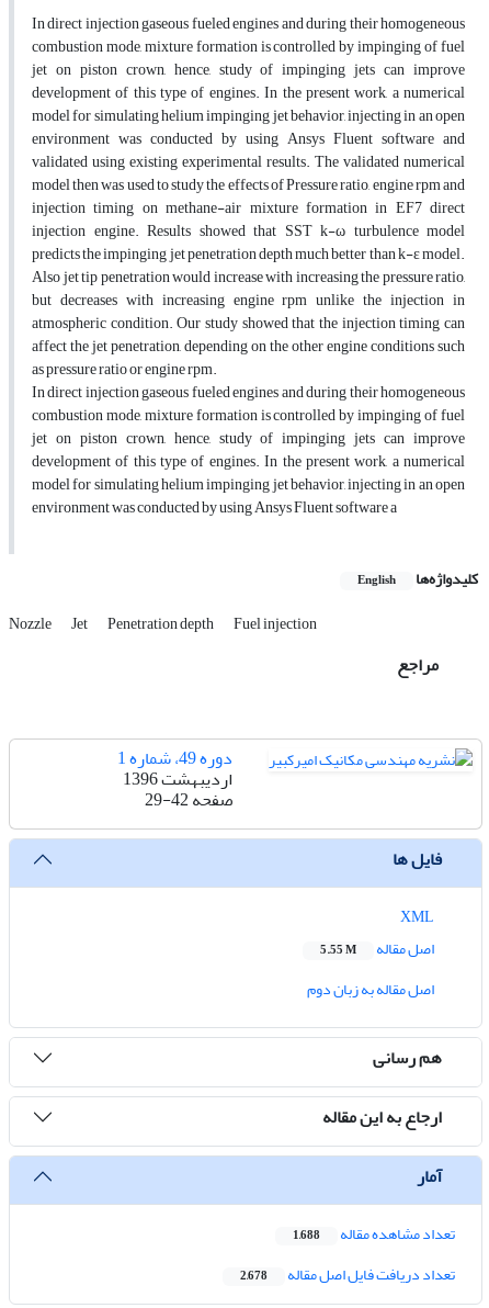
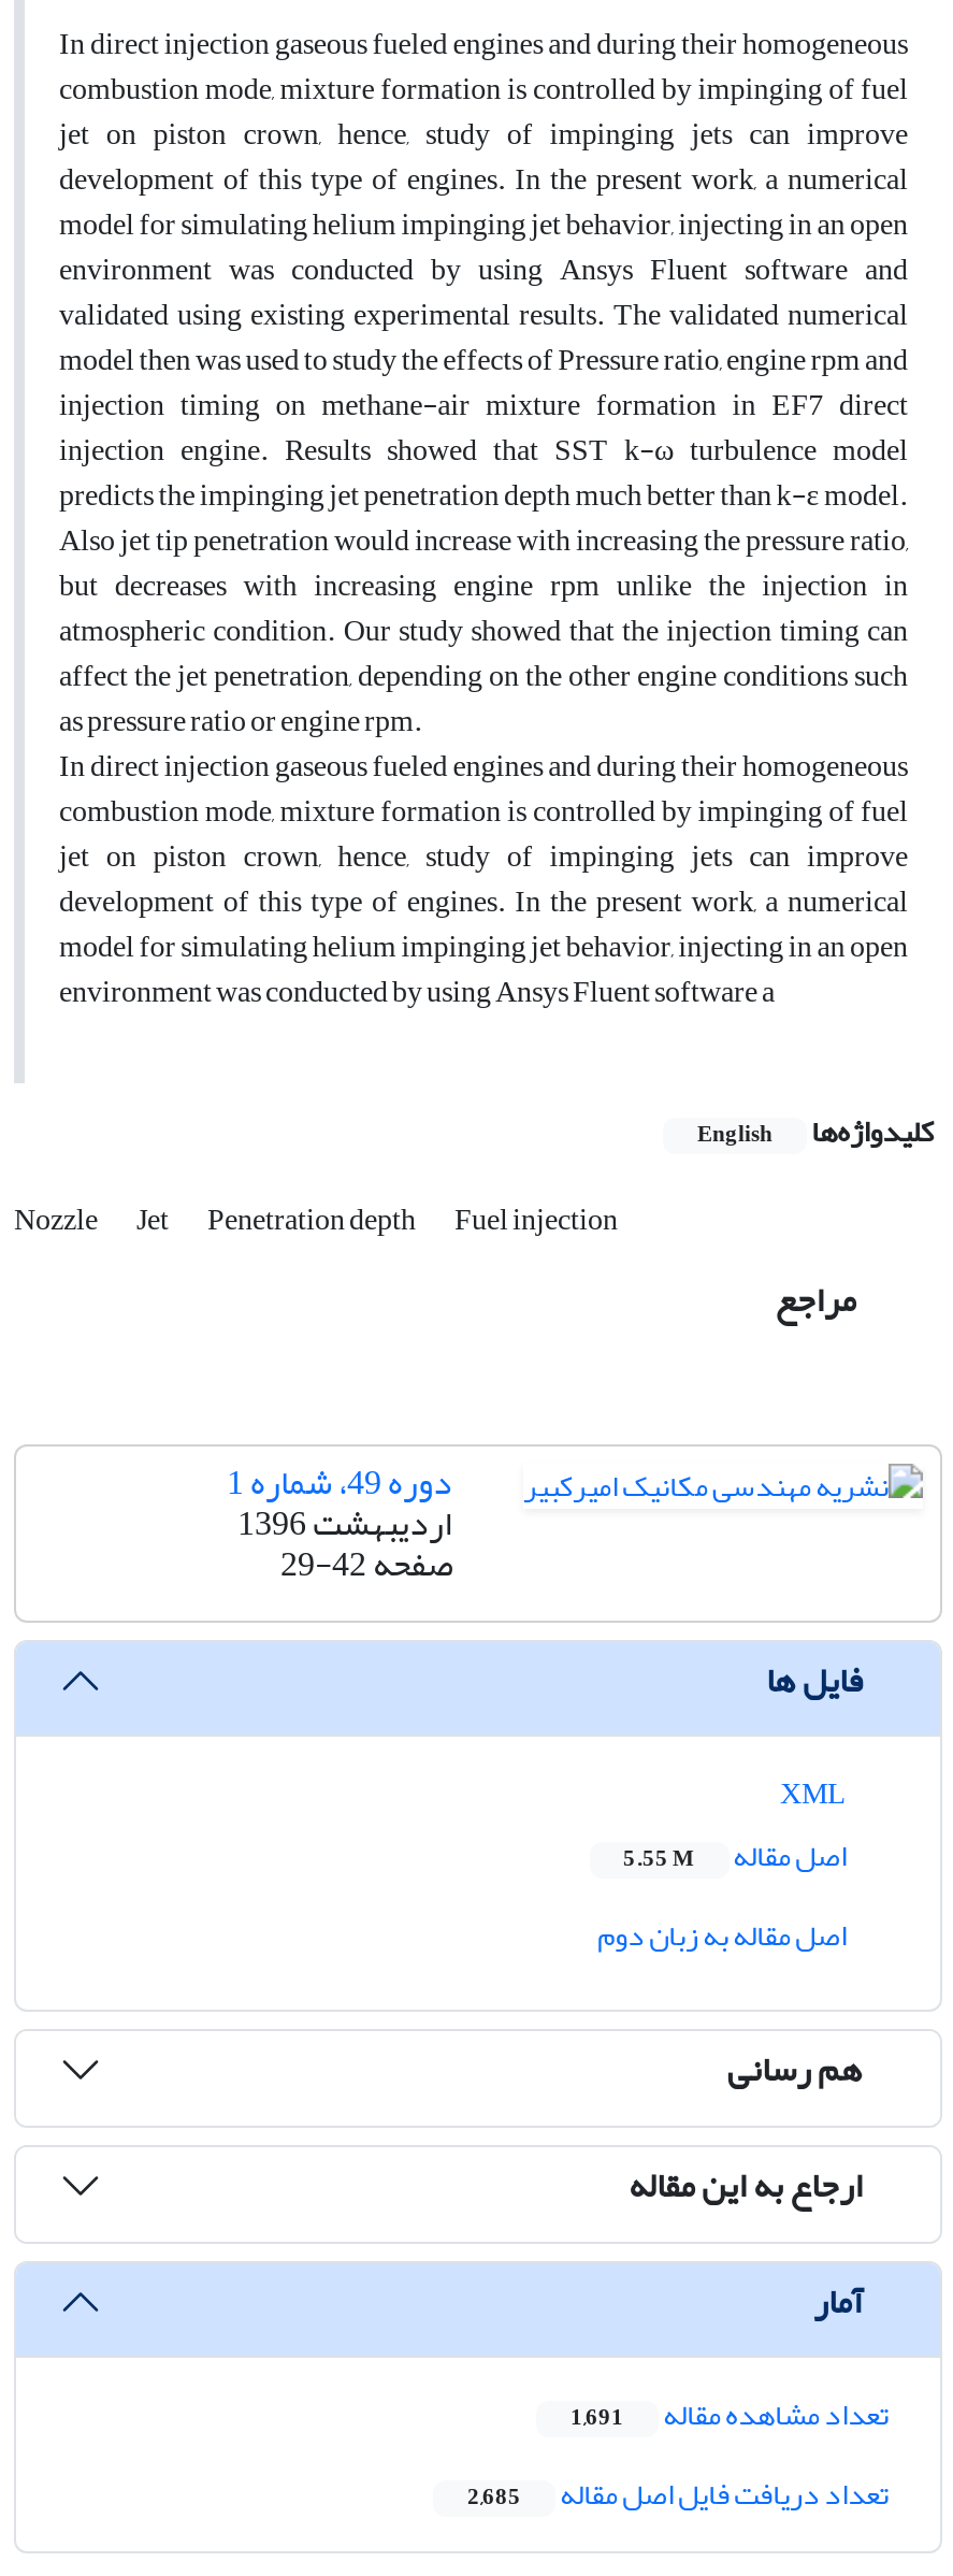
[293,1220,455,1249] تعداد مشاهده مقاله 1,688 -> [571,2387,889,2445] تعداد مشاهده مقاله 1,691
[240,1260,455,1290] تعداد دریافت فایل اصل مقاله 2,678 -> [467,2466,889,2524] تعداد دریافت فایل اصل مقاله 2,685

